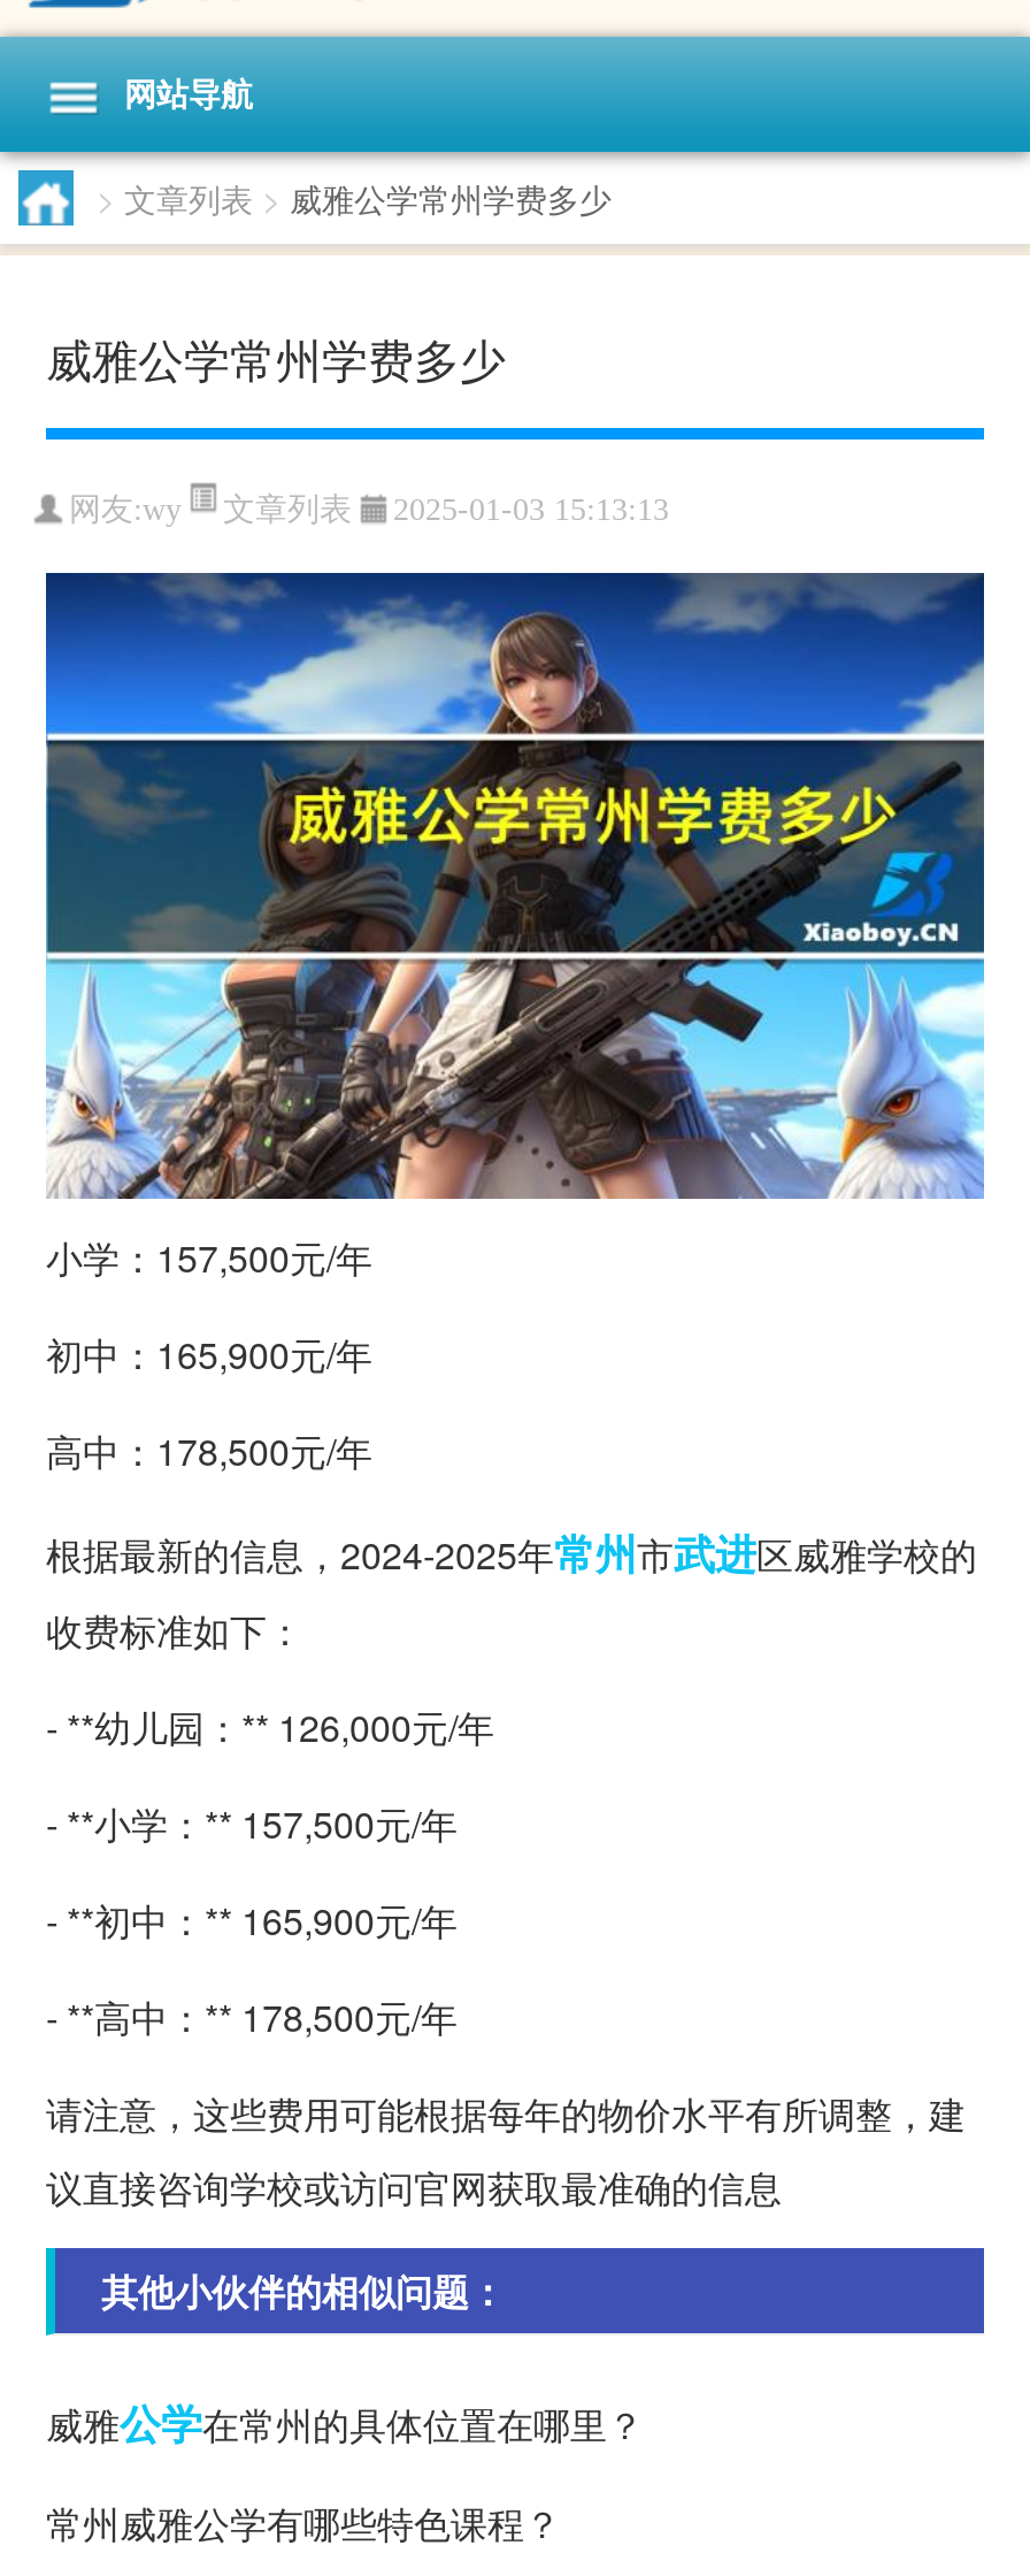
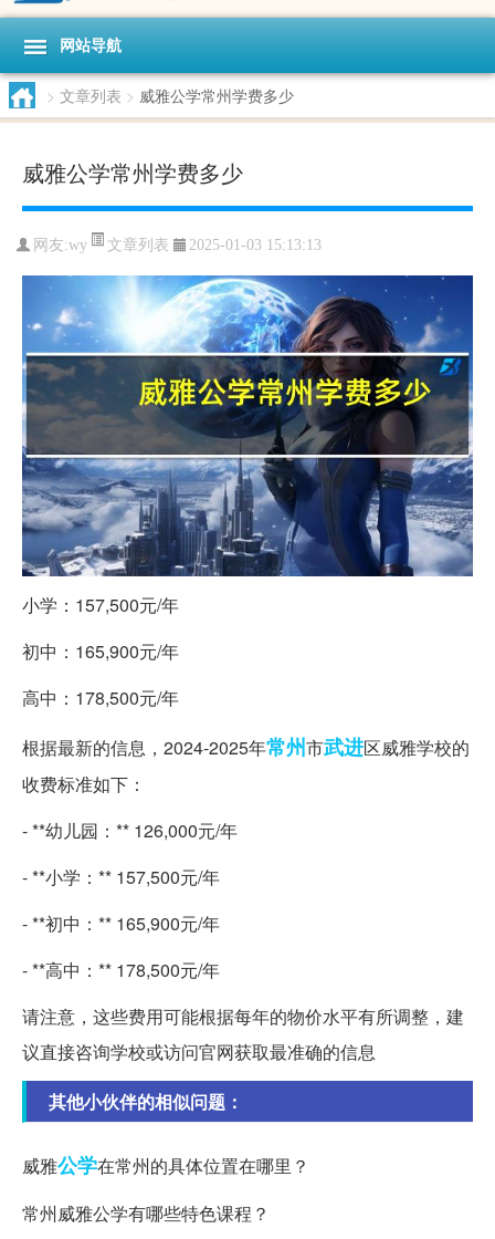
[44,571,986,1201] [image] -> [21,274,474,577] [image]

